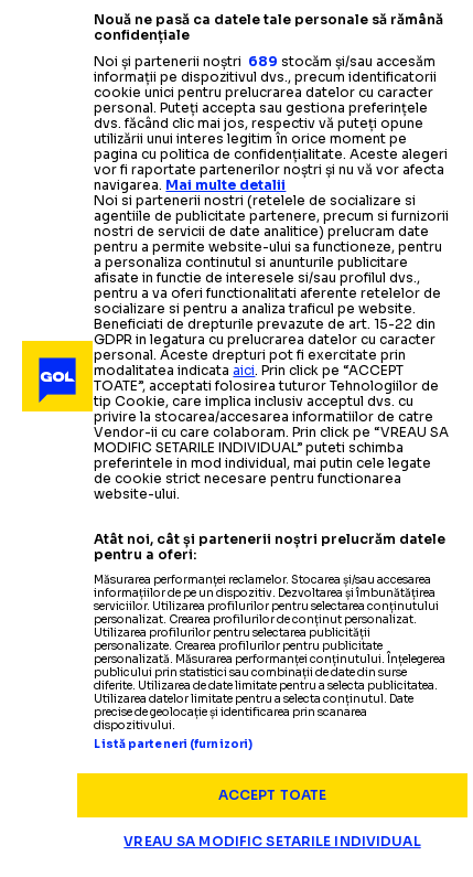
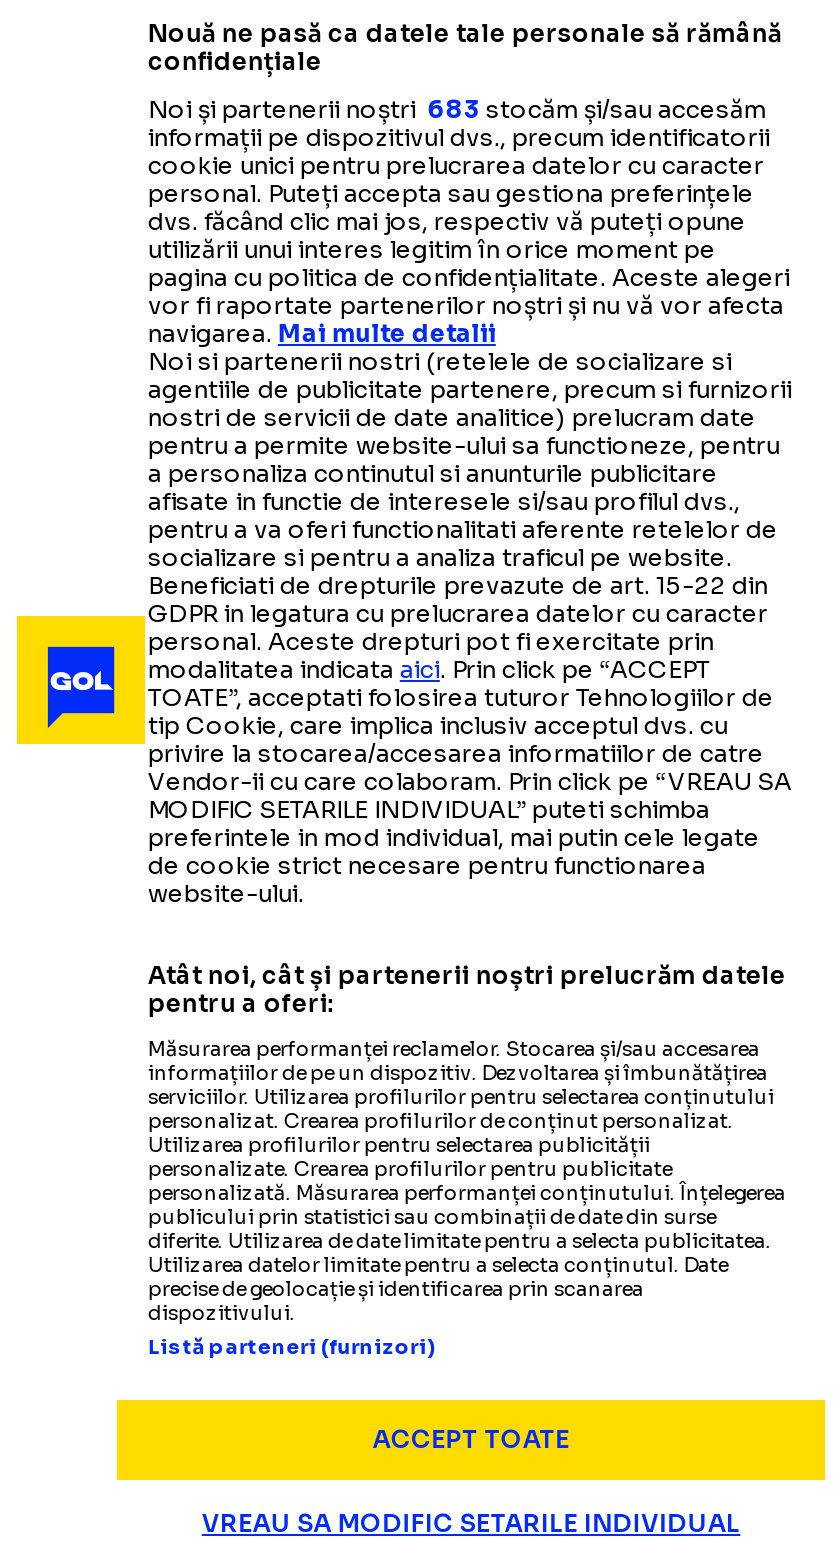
[94,53,436,69] Noi și partenerii noștri 689 stocăm și/sau accesăm -> [148,94,766,124] Noi și partenerii noștri 683 stocăm și/sau accesăm

